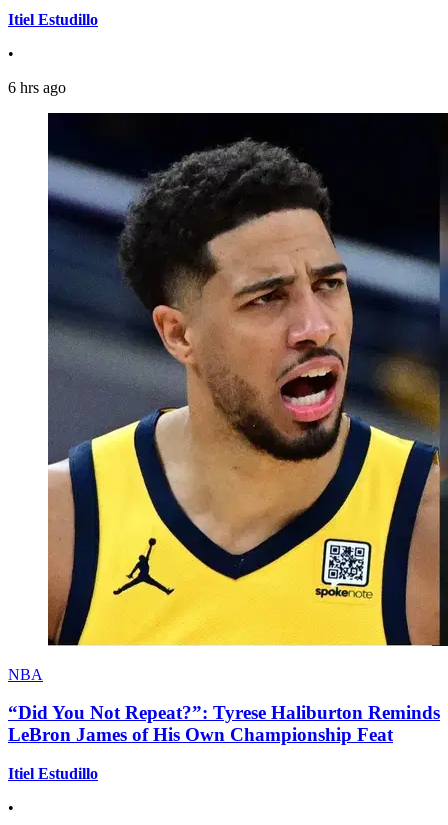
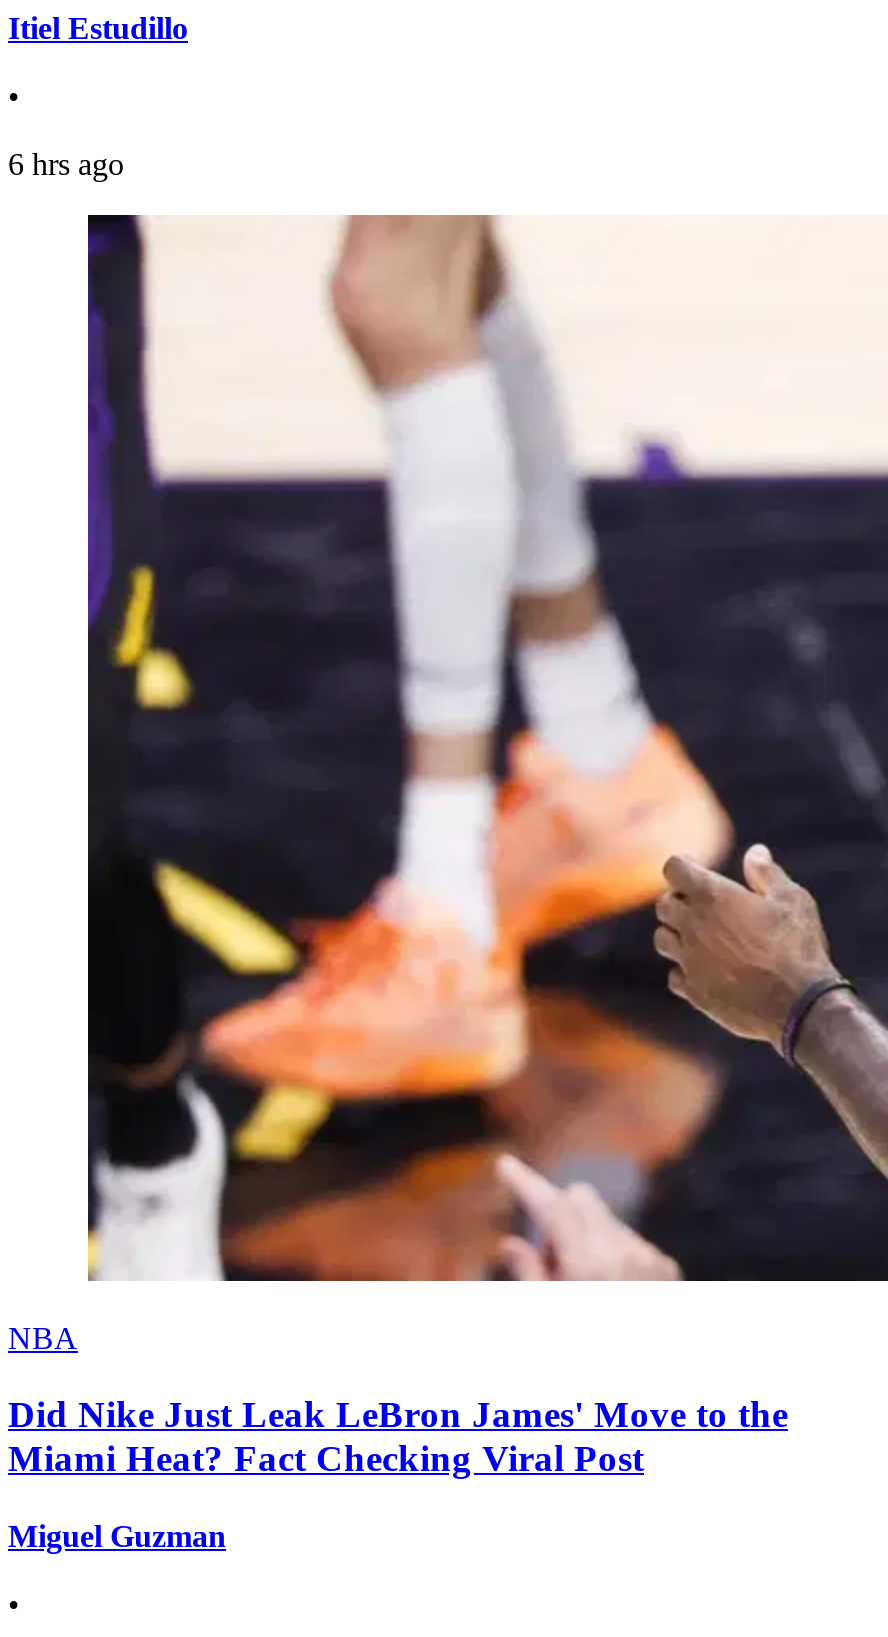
[47,112,445,647] [image] -> [86,213,882,1283] [image]
[8,702,440,745] “Did You Not Repeat?”: Tyrese Haliburton Reminds | LeBron James of His Own Championship Feat -> [8,1394,788,1480] Did Nike Just Leak LeBron James' Move to the | Miami Heat? Fact Checking Viral Post
[8,765,98,782] Itiel Estudillo -> [8,1519,226,1553] Miguel Guzman

